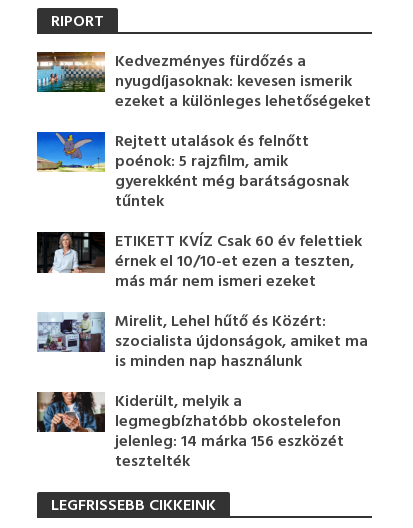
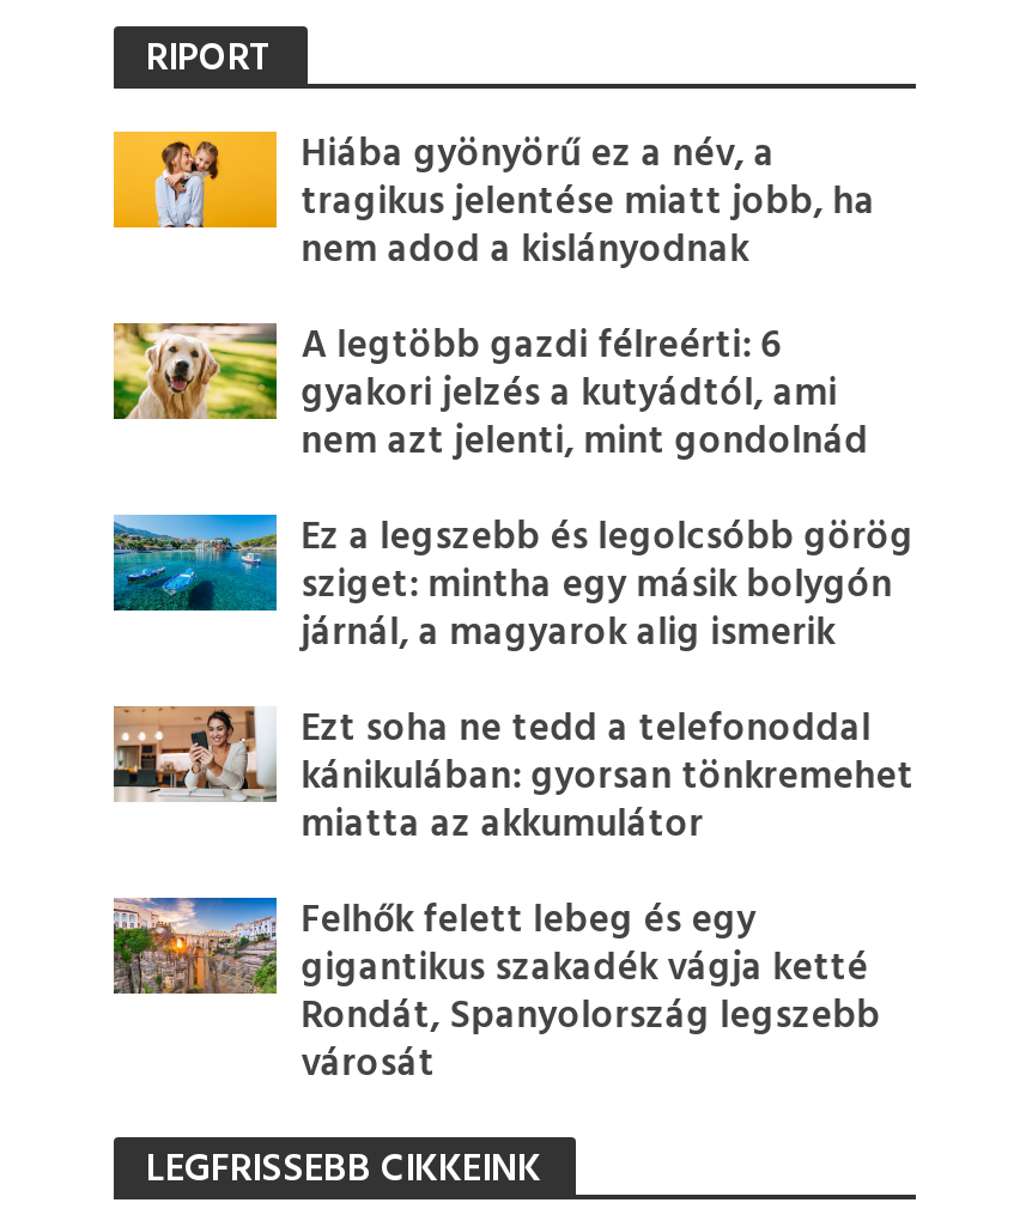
[36,49,371,115] [image] | Kedvezményes fürdőzés a | nyugdíjasoknak: kevesen ismerik | ezeket a különleges lehetőségeket -> [111,124,876,283] [image] | Hiába gyönyörű ez a név, a | tragikus jelentése miatt jobb, ha | nem adod a kislányodnak
[36,129,349,215] [image] | Rejtett utalások és felnőtt | poénok: 5 rajzfilm, amik | gyerekként még barátságosnak | tűntek -> [111,316,868,474] [image] | A legtöbb gazdi félreérti: 6 | gyakori jelzés a kutyádtól, ami | nem azt jelenti, mint gondolnád
[36,229,362,295] [image] | ETIKETT KVÍZ Csak 60 év felettiek | érnek el 10/10-et ezen a teszten, | más már nem ismeri ezeket -> [111,508,914,666] [image] | Ez a legszebb és legolcsóbb görög | sziget: mintha egy másik bolygón | járnál, a magyarok alig ismerik
[37,309,368,375] [image] | Mirelit, Lehel hűtő és Közért: | szocialista újdonságok, amiket ma | is minden nap használunk -> [111,699,914,857] [image] | Ezt soha ne tedd a telefonoddal | kánikulában: gyorsan tönkremehet | miatta az akkumulátor
[37,389,344,475] [image] | Kiderült, melyik a | legmegbízhatóbb okostelefon | jelenleg: 14 márka 156 eszközét | tesztelték -> [111,891,880,1097] [image] | Felhők felett lebeg és egy | gigantikus szakadék vágja ketté | Rondát, Spanyolország legszebb | városát

